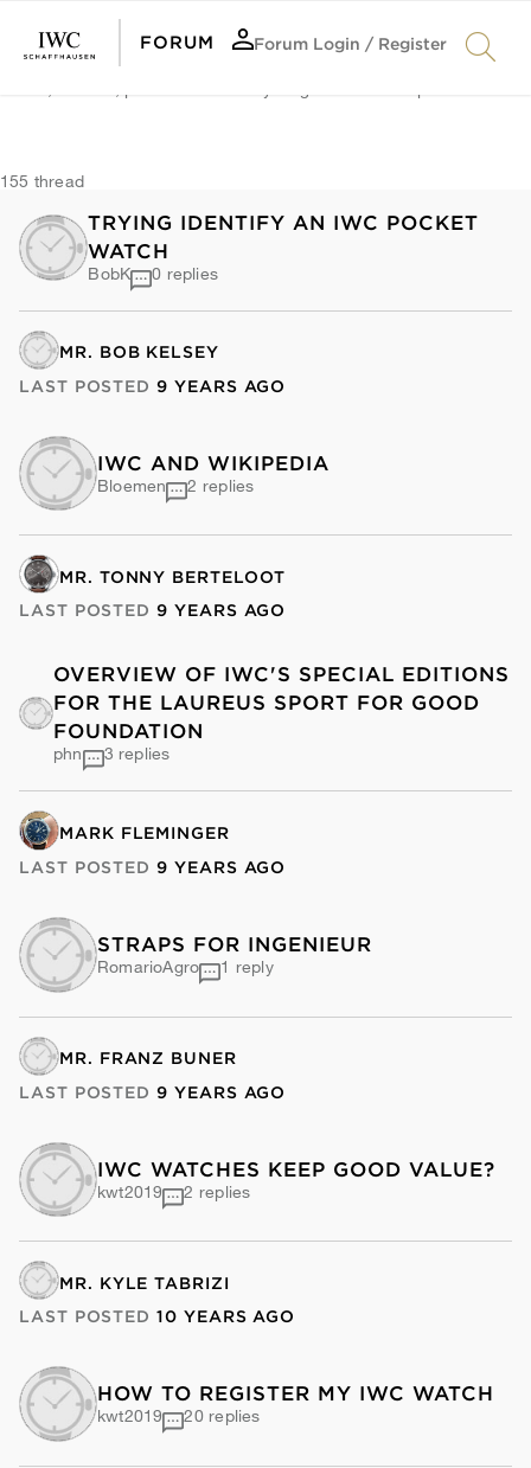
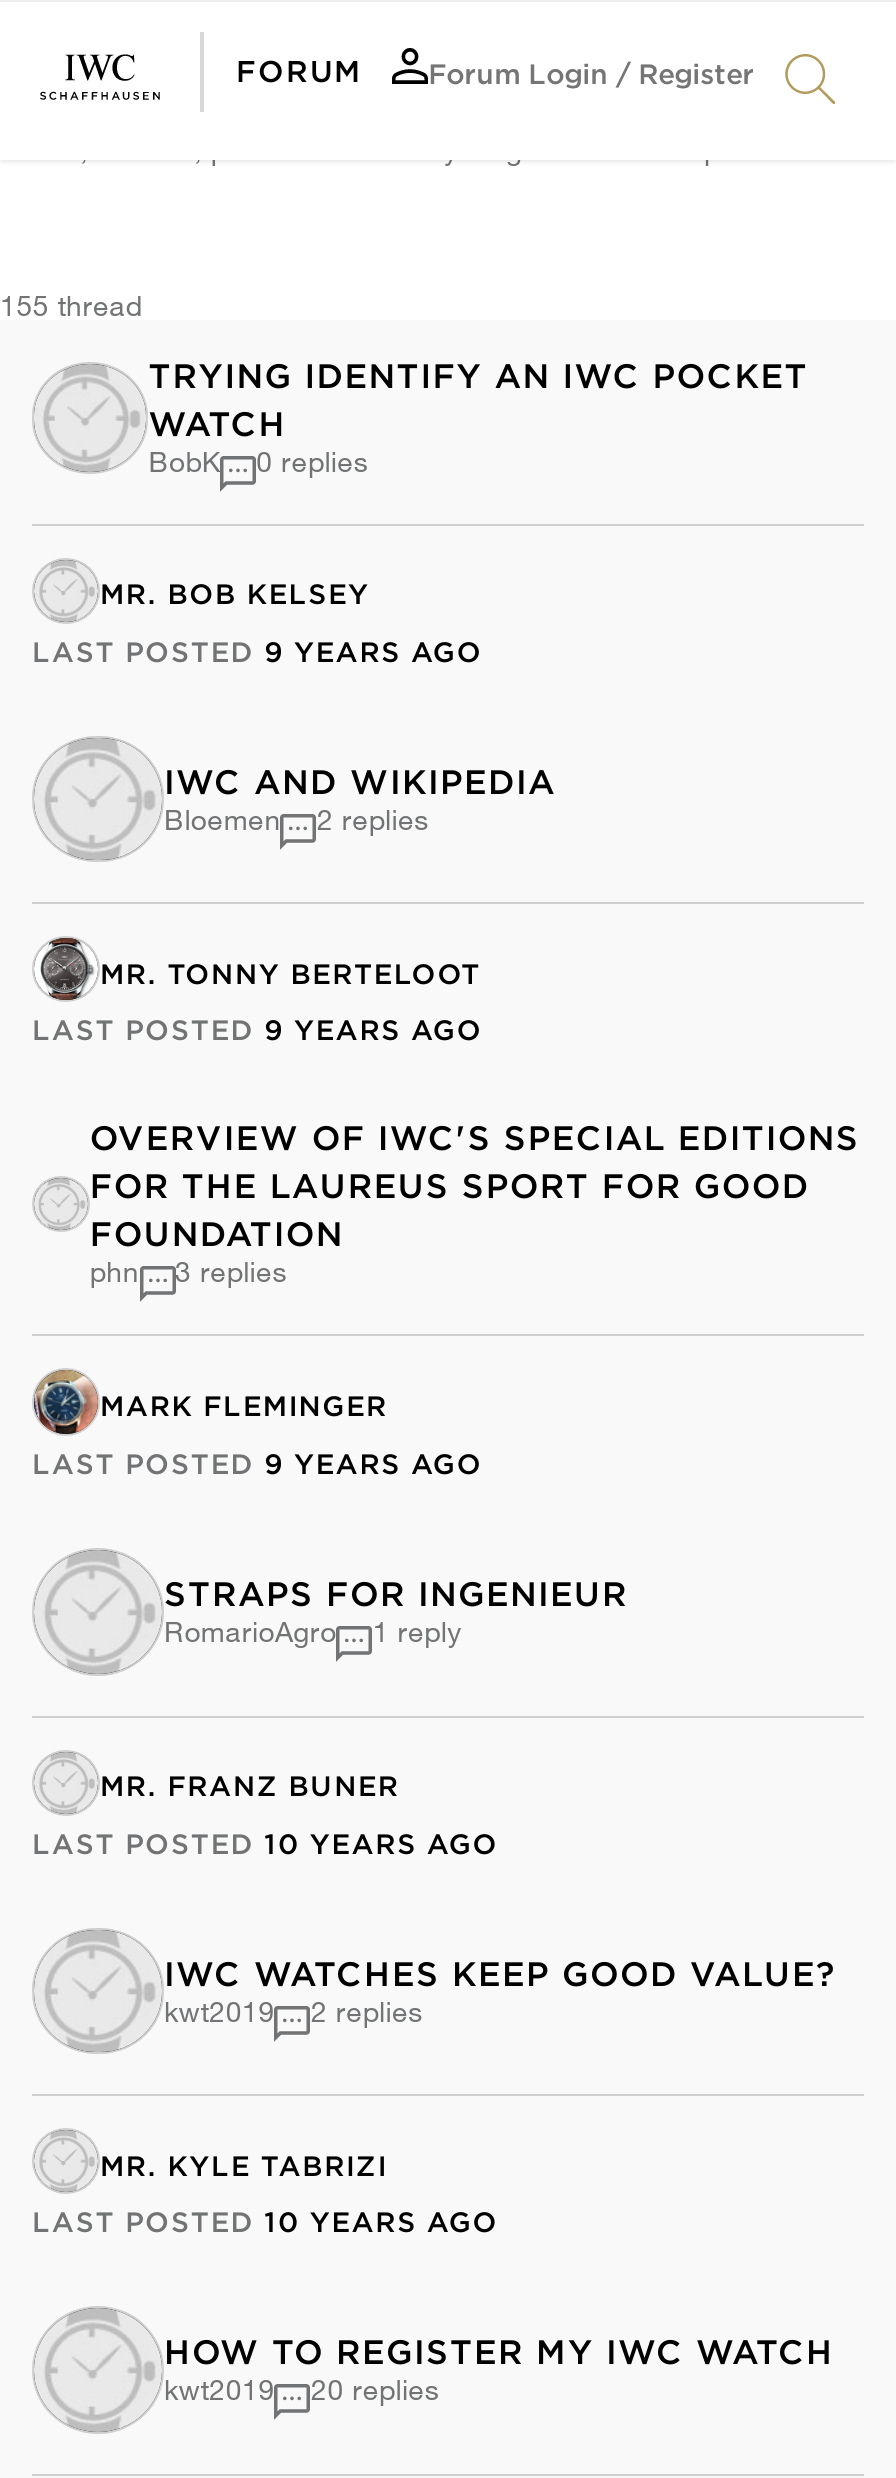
[19,1083,286,1102] LAST POSTED 9 YEARS AGO -> [32,1827,498,1859] LAST POSTED 10 YEARS AGO

